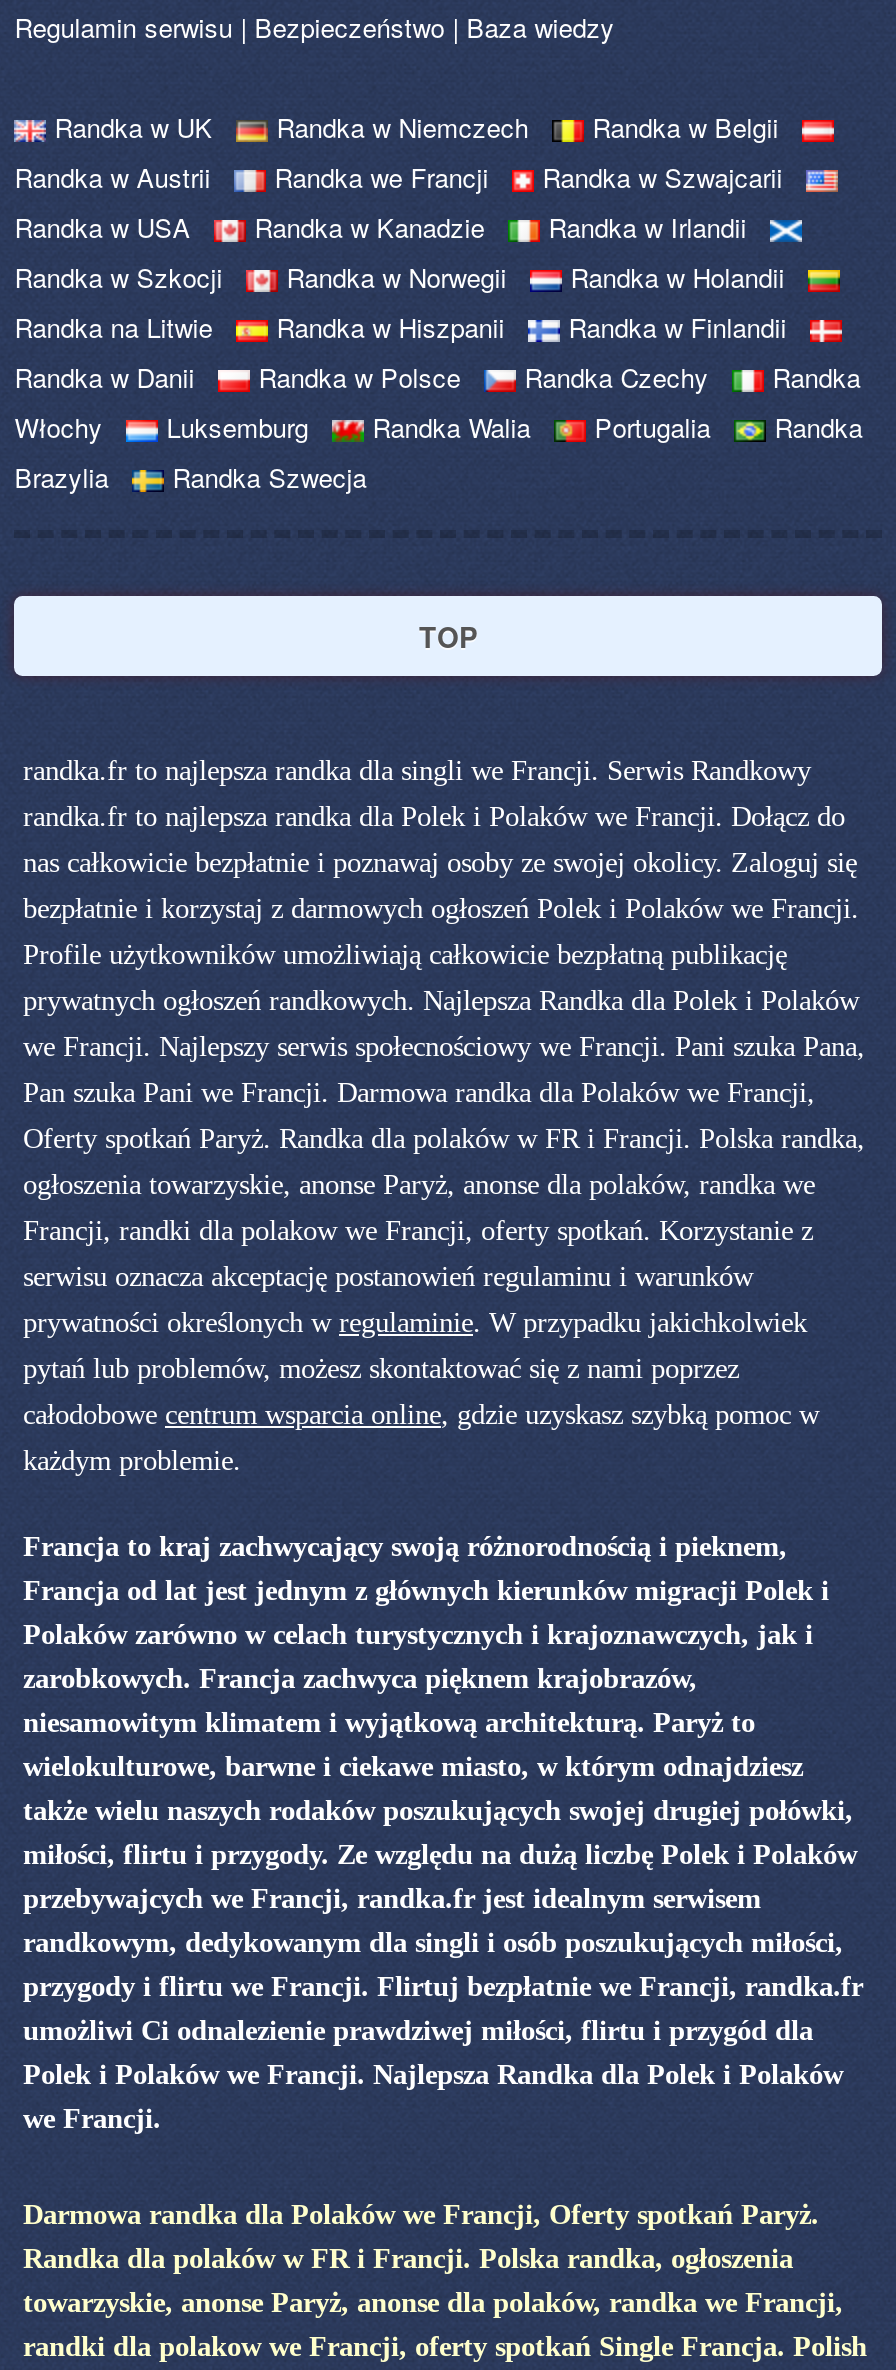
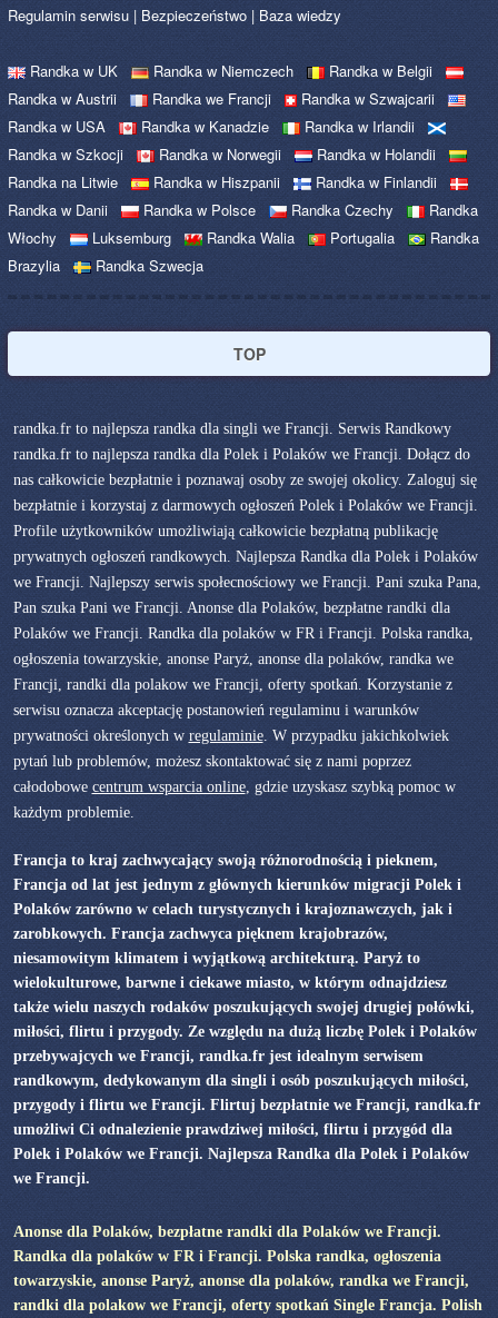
[23,1076,815,1108] Pan szuka Pani we Francji. Darmowa randka dla Polaków we Francji, -> [13,598,450,616] Pan szuka Pani we Francji. Anonse dla Polaków, bezpłatne randki dla
[23,1122,865,1154] Oferty spotkań Paryż. Randka dla polaków w FR i Francji. Polska randka, -> [13,624,473,642] Polaków we Francji. Randka dla polaków w FR i Francji. Polska randka,
[23,2198,819,2230] Darmowa randka dla Polaków we Francji, Oferty spotkań Paryż. -> [13,1222,441,1240] Anonse dla Polaków, bezpłatne randki dla Polaków we Francji.

